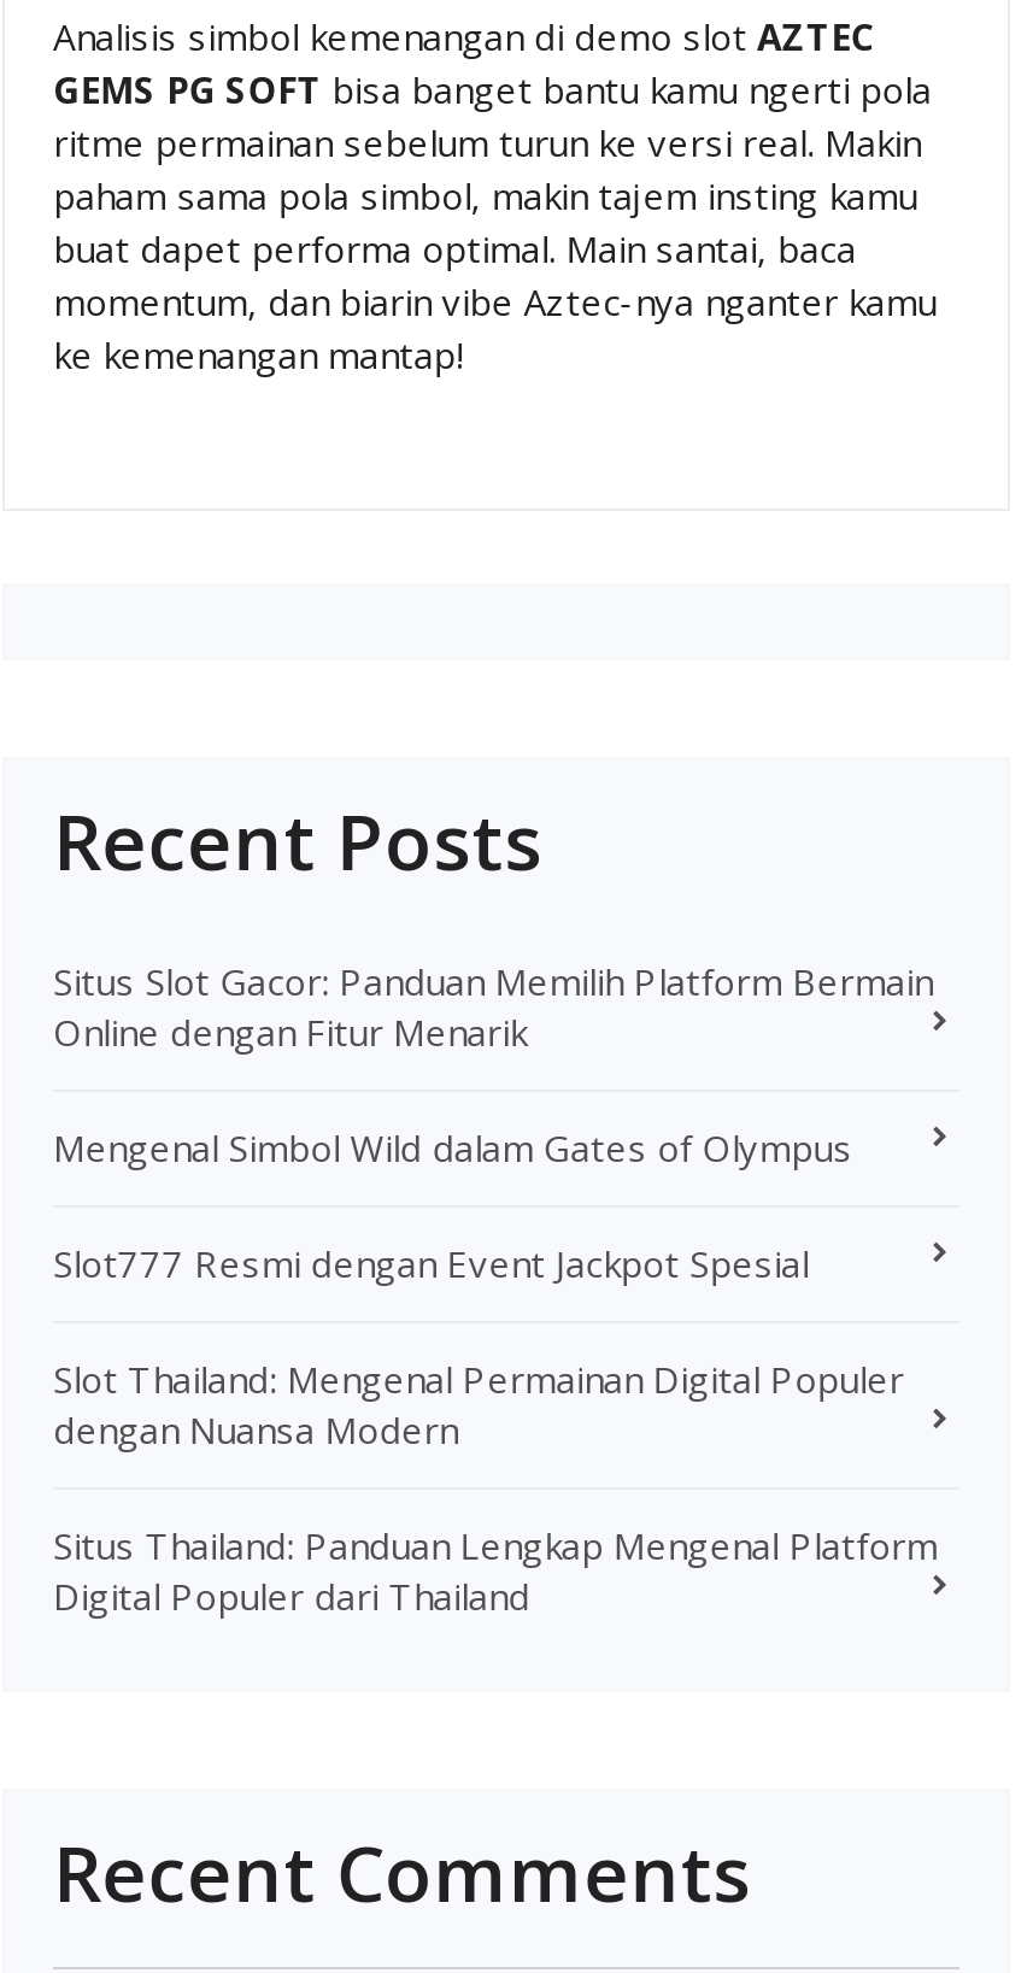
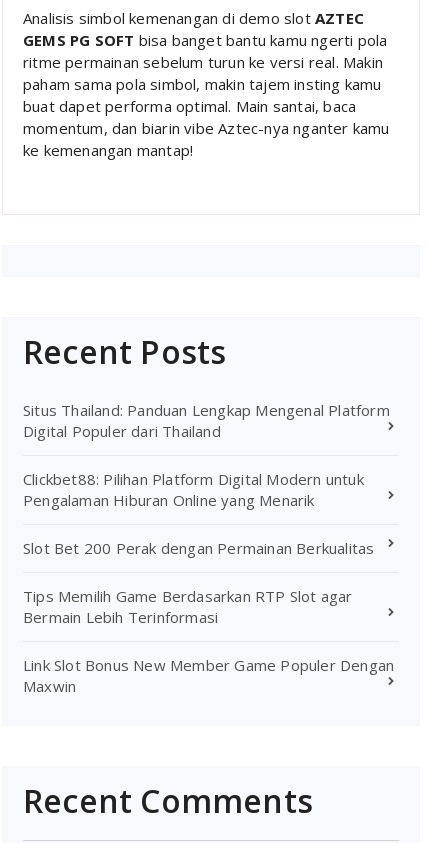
[53,956,933,1453] Situs Slot Gacor: Panduan Memilih Platform Bermain | Online dengan Fitur Menarik | Mengenal Simbol Wild dalam Gates of Olympus | Slot777 Resmi dengan Event Jackpot Spesial | Slot Thailand: Mengenal Permainan Digital Populer | dengan Nuansa Modern -> none
moved [53,1520,937,1619] -> [23,400,390,441]: Situs Thailand: Panduan Lengkap Mengenal Platform | Digital Populer dari Thailand
none -> [23,469,394,696] Clickbet88: Pilihan Platform Digital Modern untuk | Pengalaman Hiburan Online yang Menarik | Slot Bet 200 Perak dengan Permainan Berkualitas | Tips Memilih Game Berdasarkan RTP Slot agar | Bermain Lebih Terinformasi | Link Slot Bonus New Member Game Populer Dengan | Maxwin

